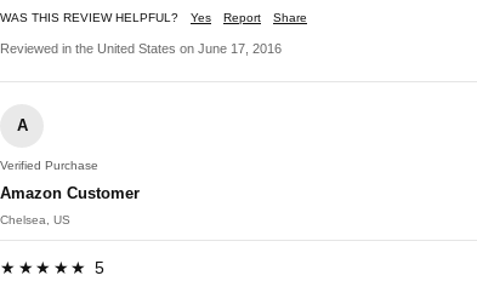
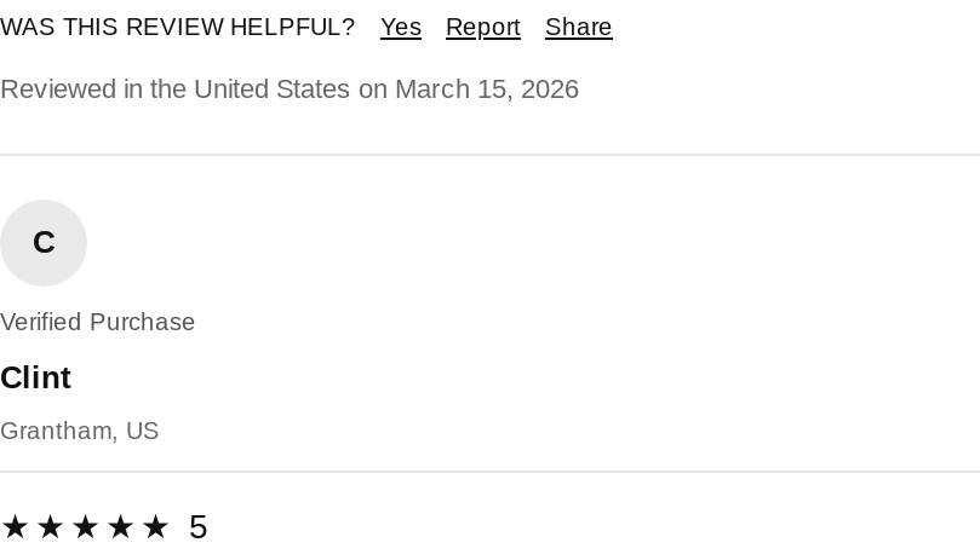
[0,41,282,56] Reviewed in the United States on June 17, 2016 -> [0,74,579,103] Reviewed in the United States on March 15, 2026
[16,116,27,134] A -> [33,224,55,260] C
[0,184,140,202] Amazon Customer -> [0,359,70,396] Clint
[0,213,70,226] Chelsea, US -> [0,417,160,444] Grantham, US

